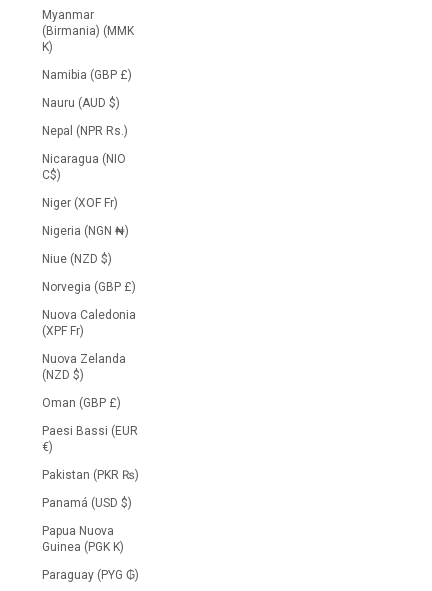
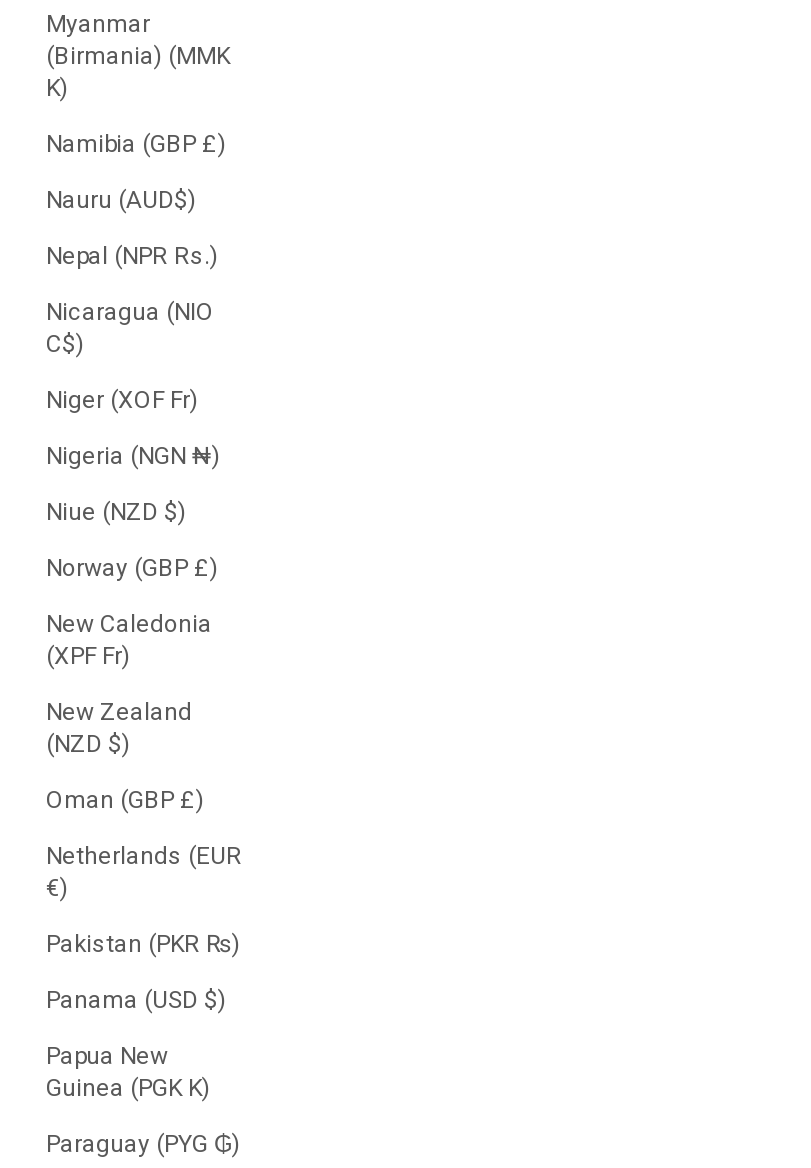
[42,96,120,110] Nauru (AUD $) -> [46,186,196,214] Nauru (AUD$)
[42,280,136,294] Norvegia (GBP £) -> [46,554,218,582] Norway (GBP £)
[42,308,136,322] Nuova Caledonia -> [46,610,212,638] New Caledonia
[42,352,126,366] Nuova Zelanda -> [46,698,192,726] New Zealand
[42,424,138,438] Paesi Bassi (EUR -> [46,842,242,870] Netherlands (EUR
[42,496,132,510] Panamá (USD $) -> [46,986,226,1014] Panama (USD $)
[42,524,114,538] Papua Nuova -> [46,1042,168,1070] Papua New

